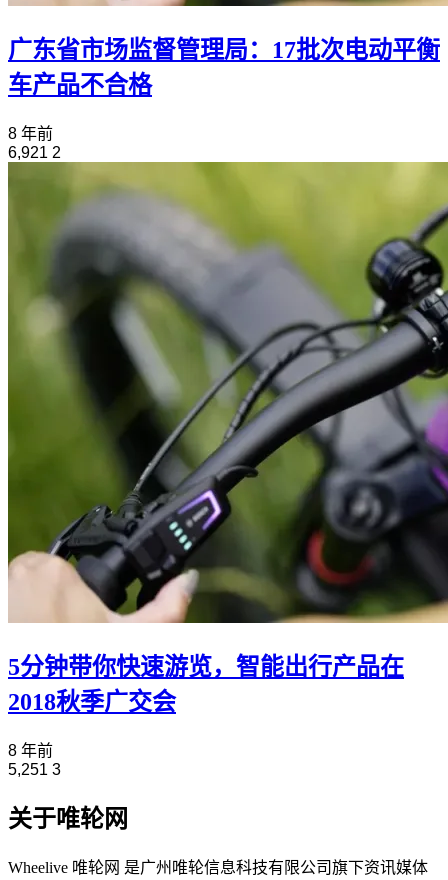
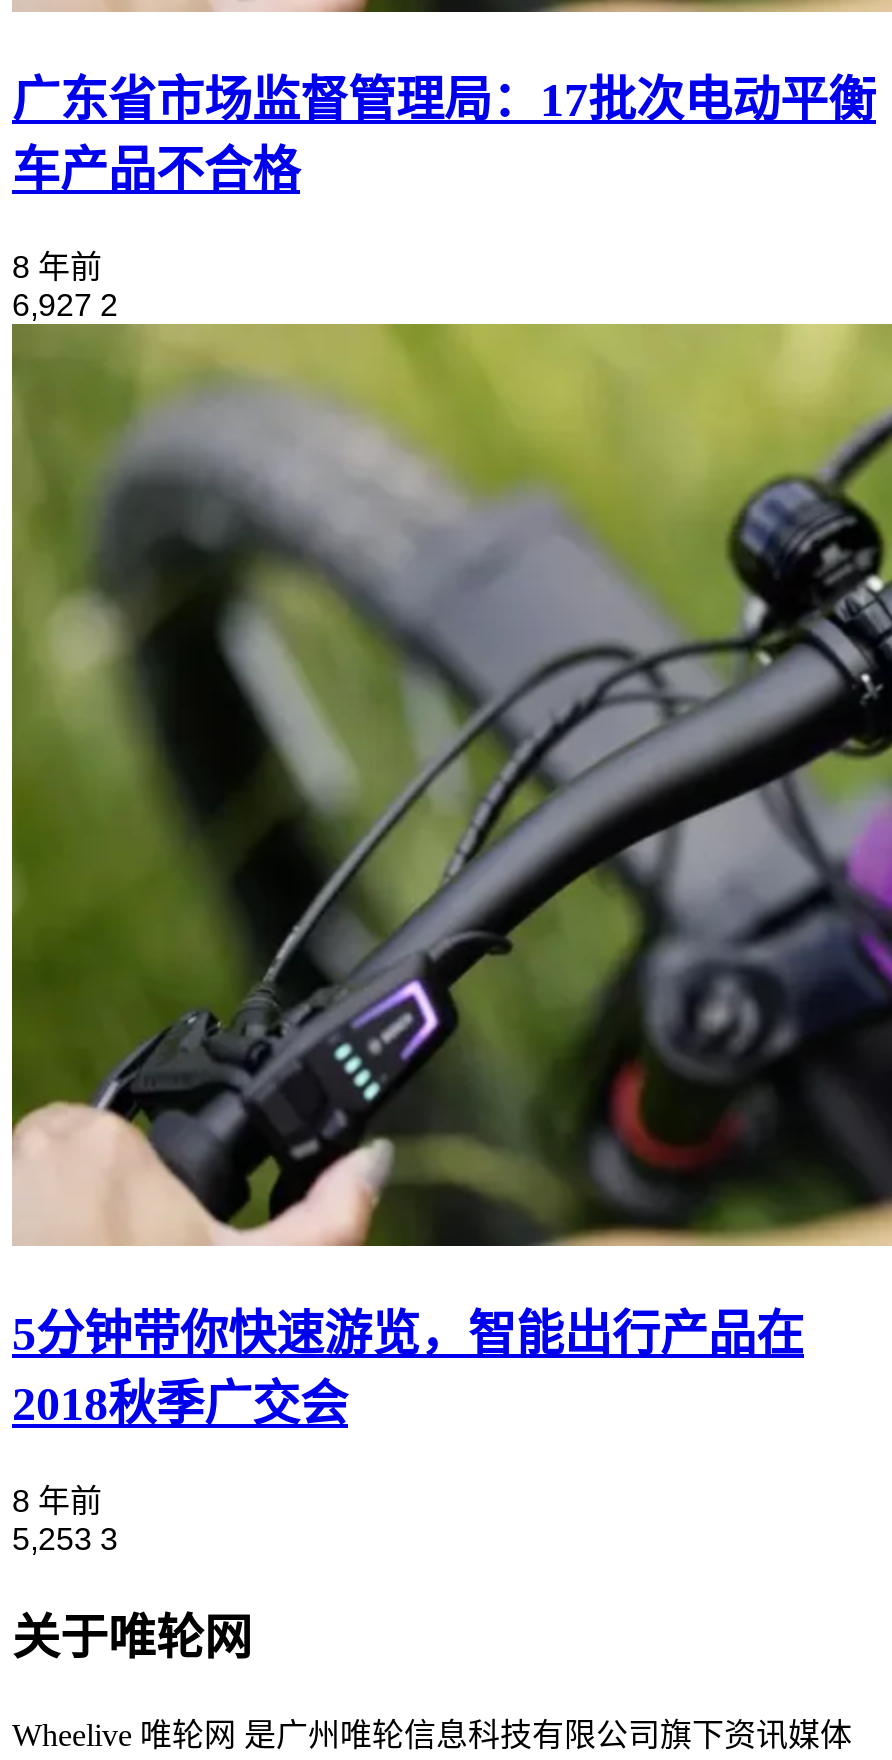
[8,144,61,161] 6,921 2 -> [12,288,118,322] 6,927 2
[8,761,61,778] 5,251 3 -> [12,1522,118,1556] 5,253 3

